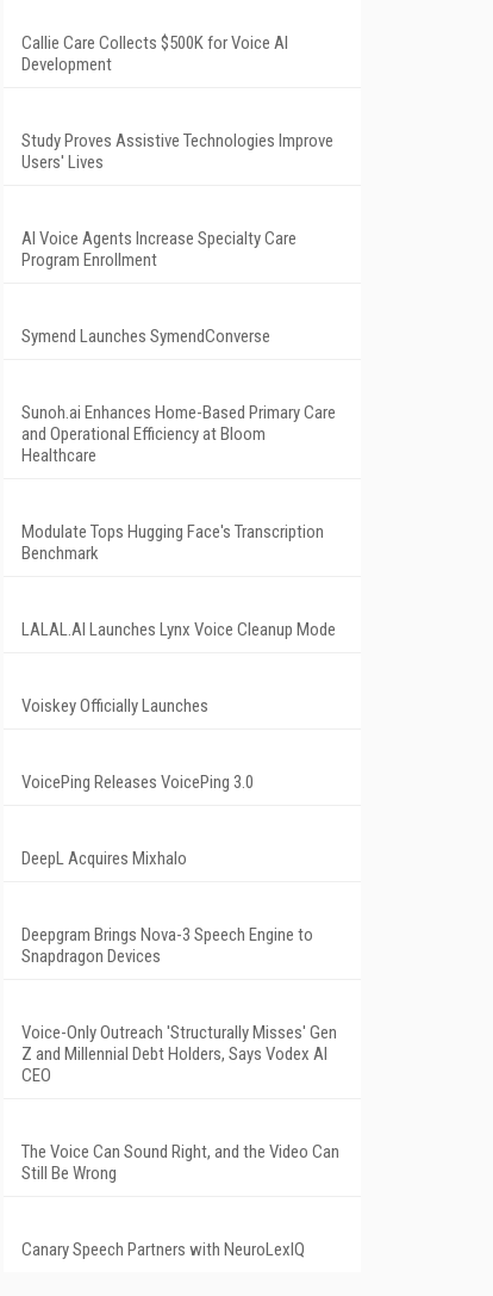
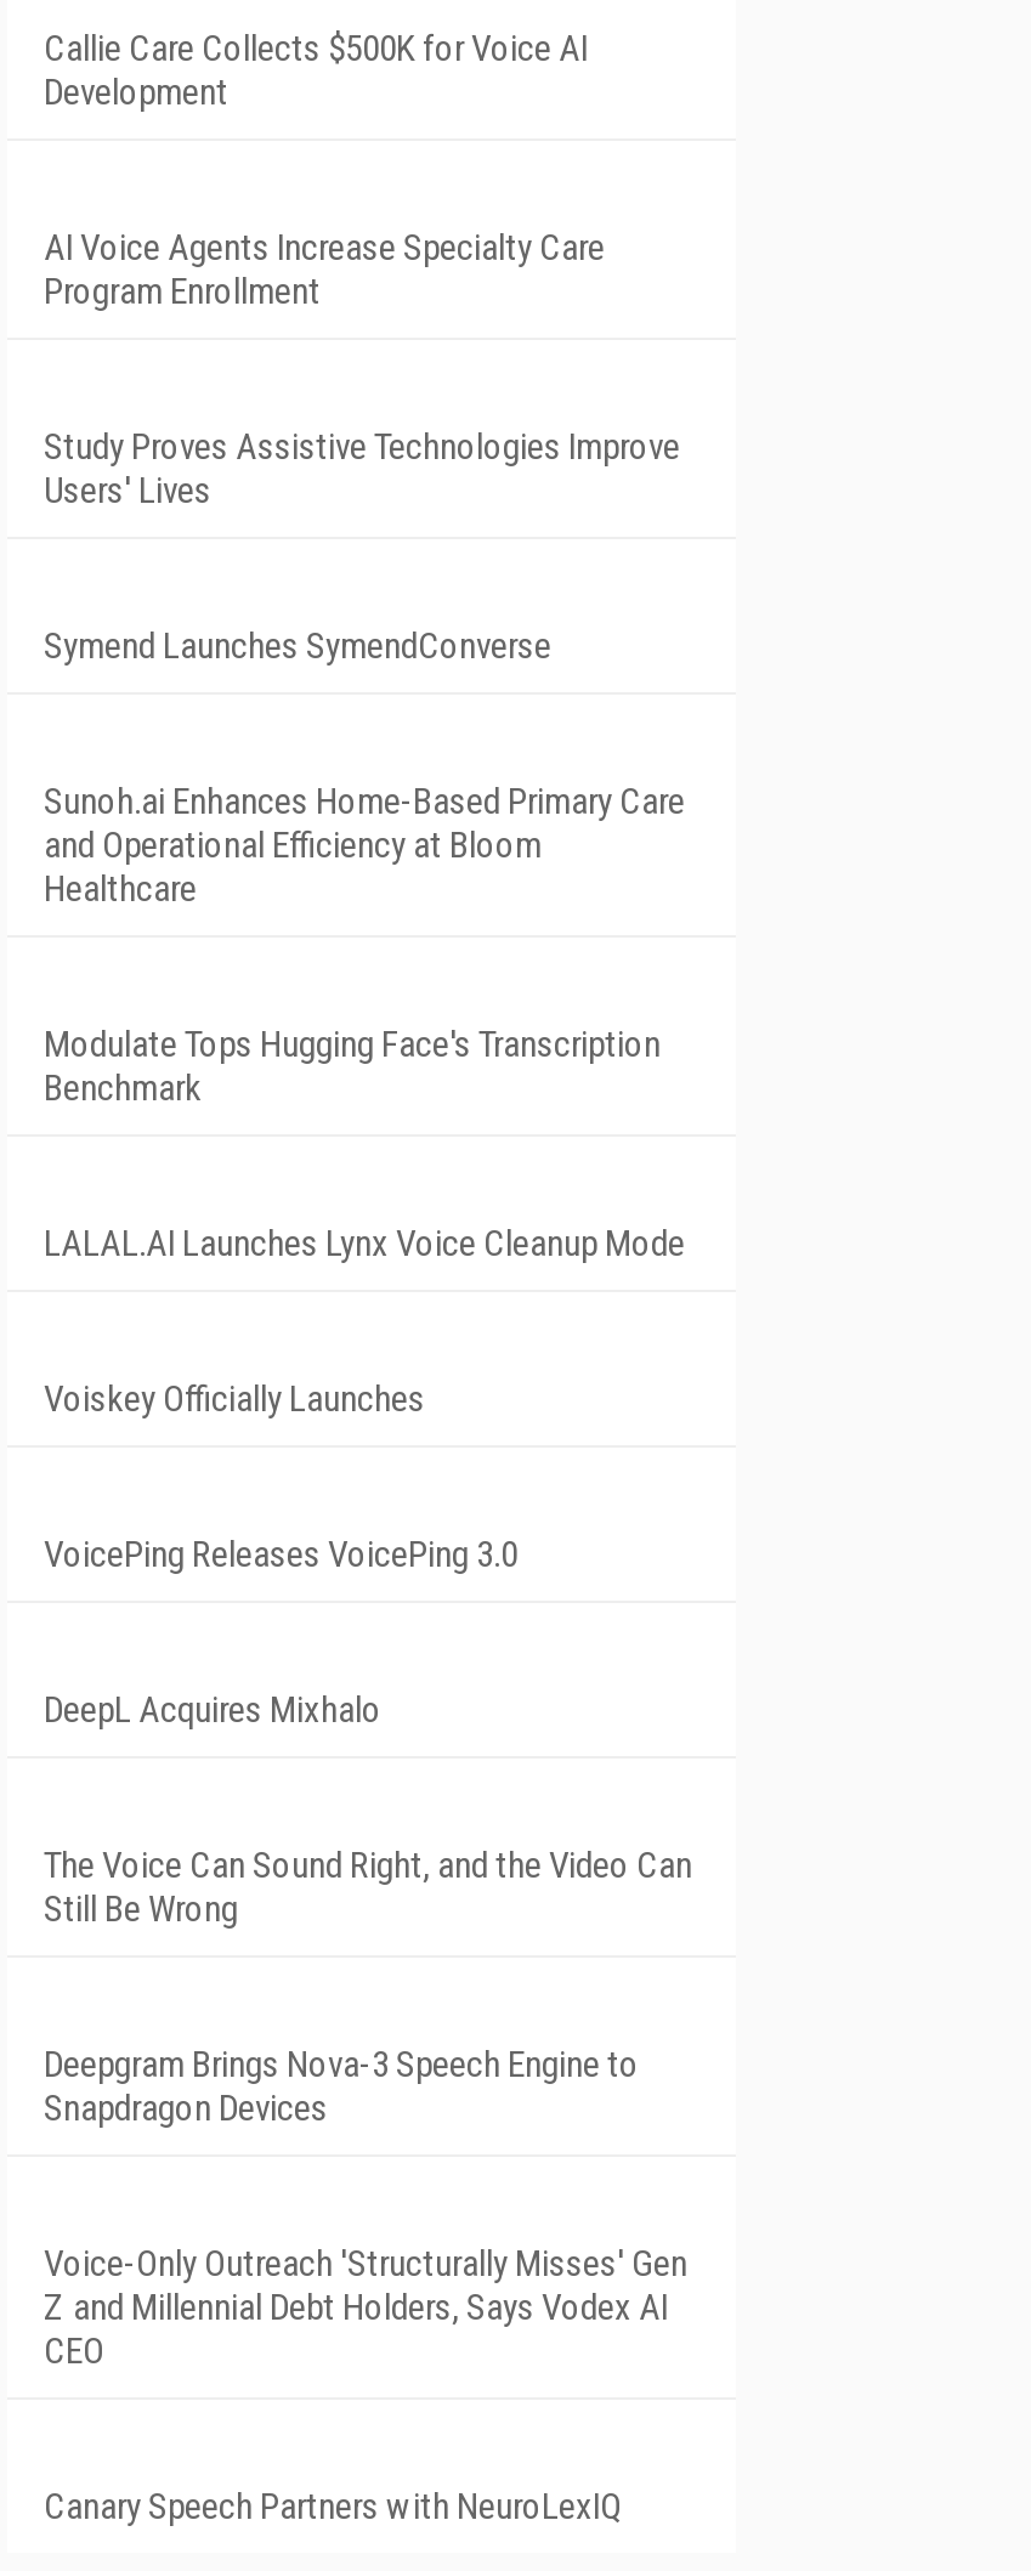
moved [21,130,333,173] -> [44,425,680,512]: Study Proves Assistive Technologies Improve | Users' Lives
moved [21,228,297,271] -> [44,226,605,313]: AI Voice Agents Increase Specialty Care | Program Enrollment
moved [21,924,337,1086] -> [44,2043,687,2373]: Deepgram Brings Nova-3 Speech Engine to | Snapdragon Devices | Voice-Only Outreach 'Structurally Misses' Gen | Z and Millennial Debt Holders, Says Vodex AI | CEO
moved [21,1141,339,1184] -> [44,1844,692,1931]: The Voice Can Sound Right, and the Video Can | Still Be Wrong

